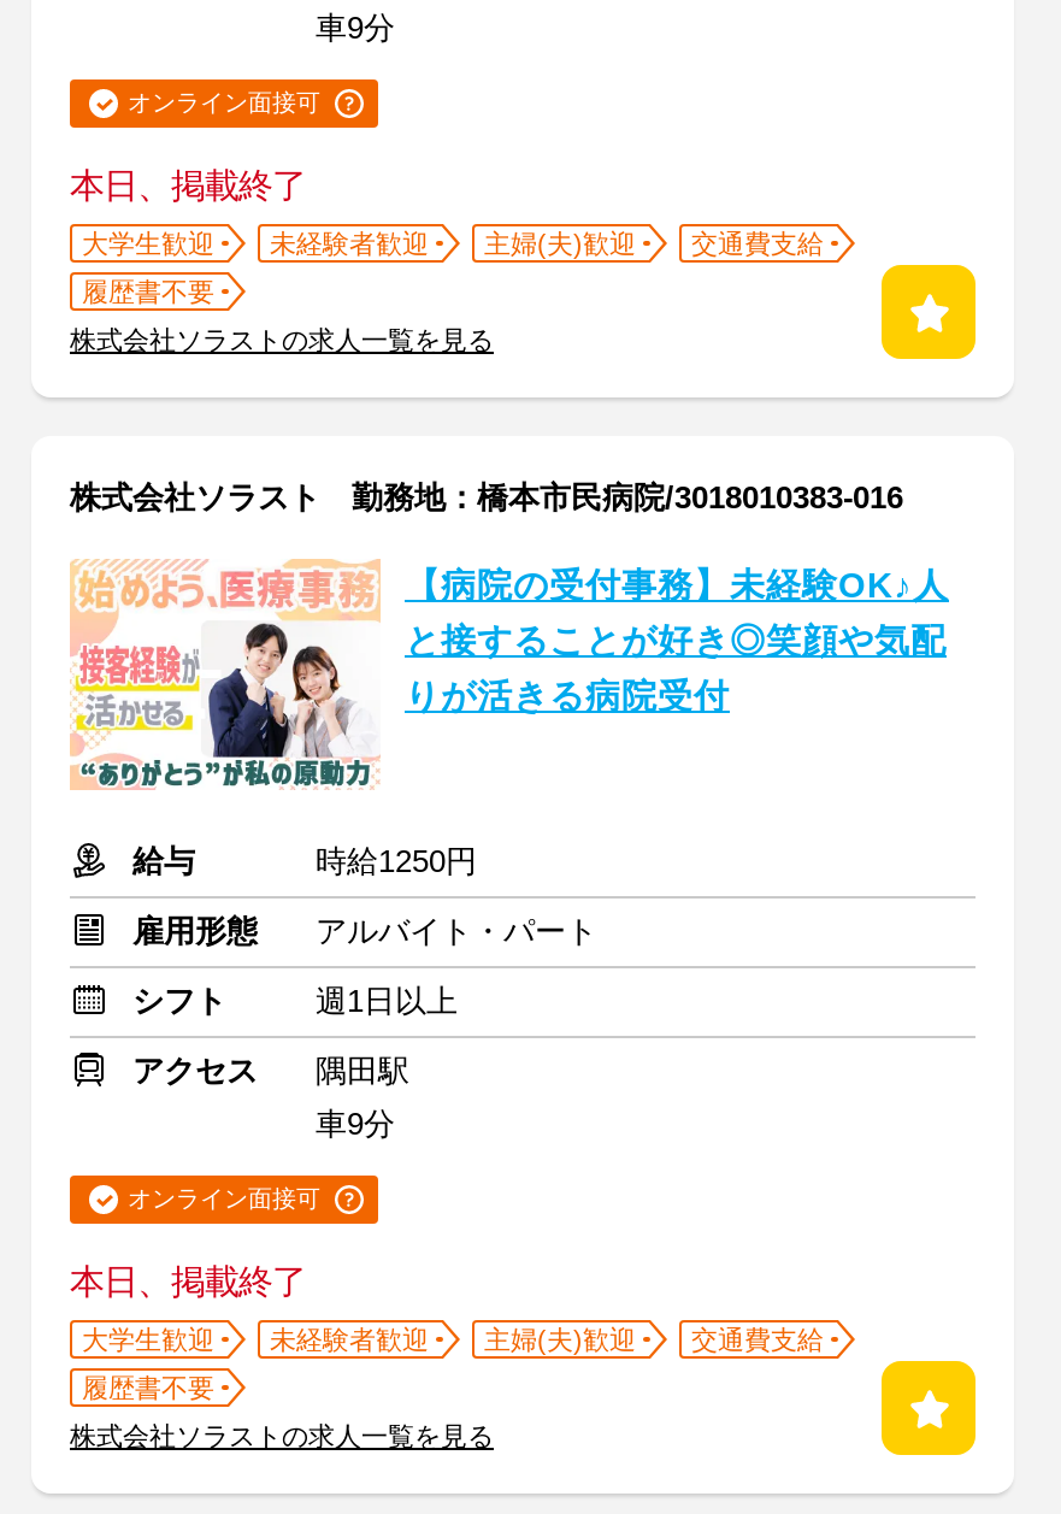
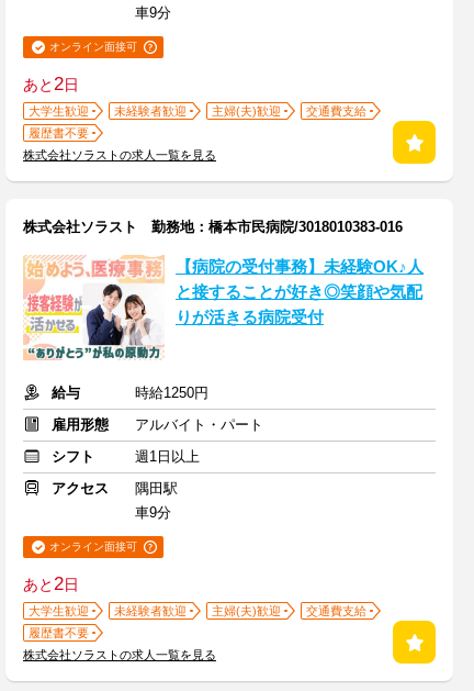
[70,166,306,205] 本日、掲載終了 -> [23,74,79,94] あと2日
[70,1262,306,1301] 本日、掲載終了 -> [23,573,79,594] あと2日

